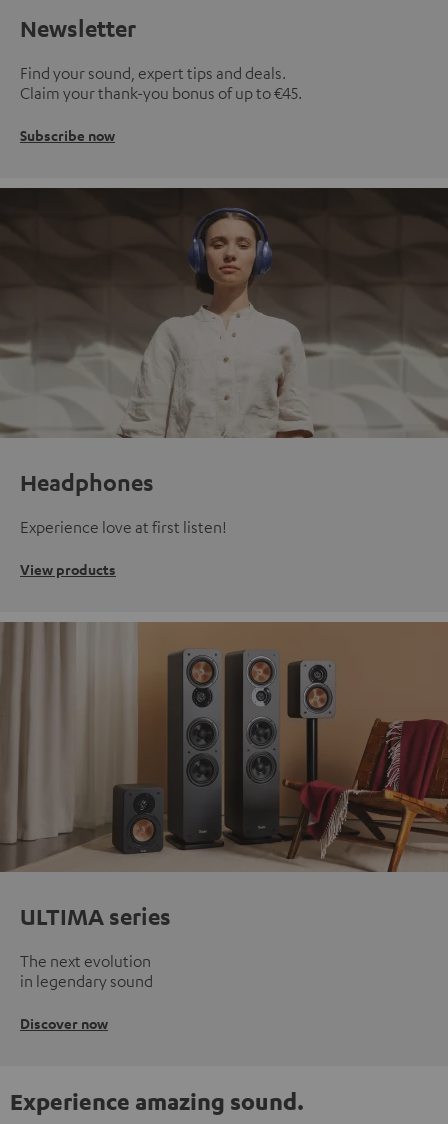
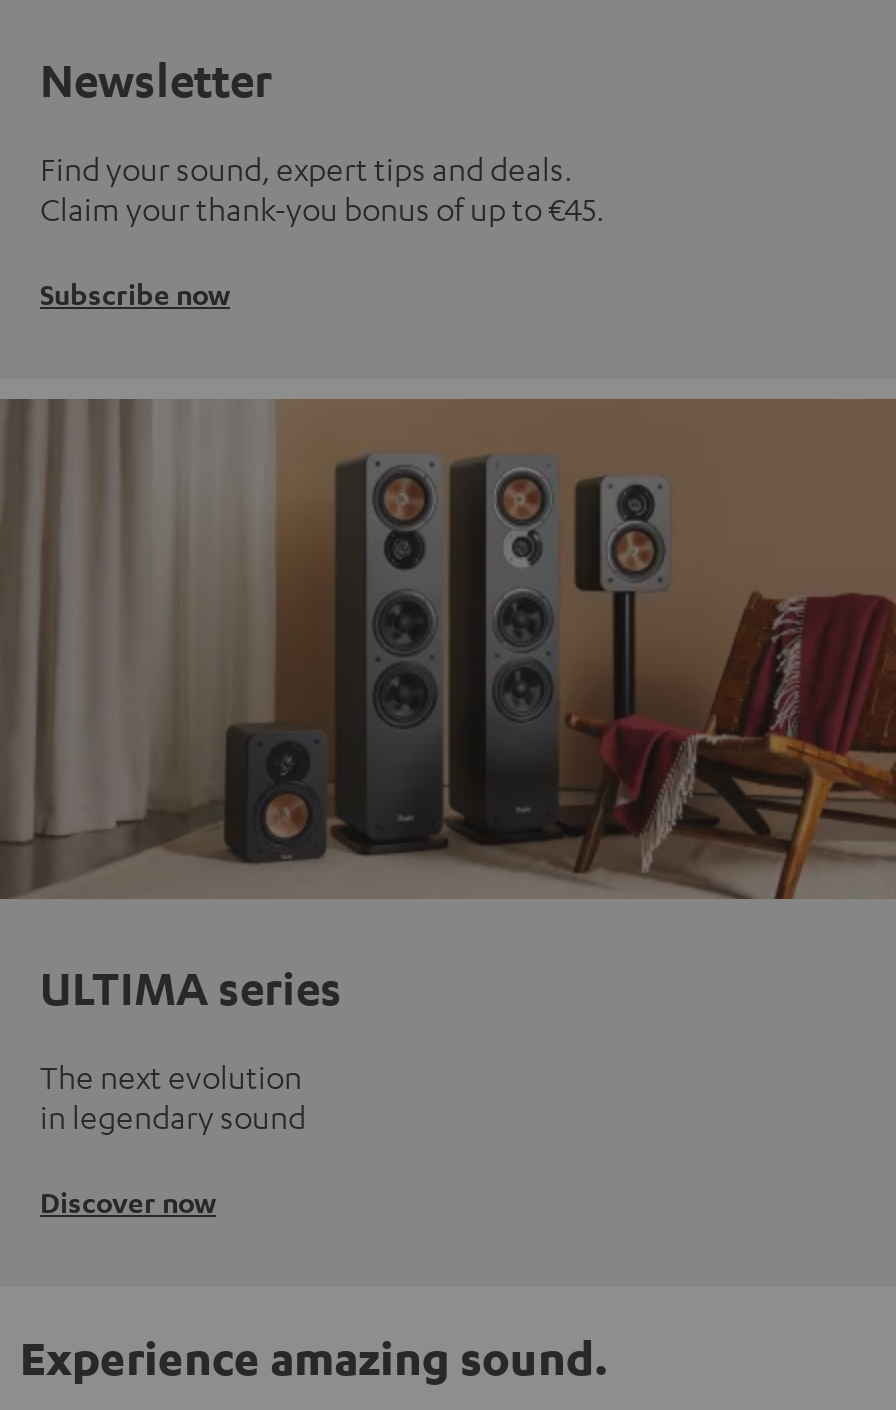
[3,187,445,579] [image] | Headphones | Experience love at first listen! | View products -> none

